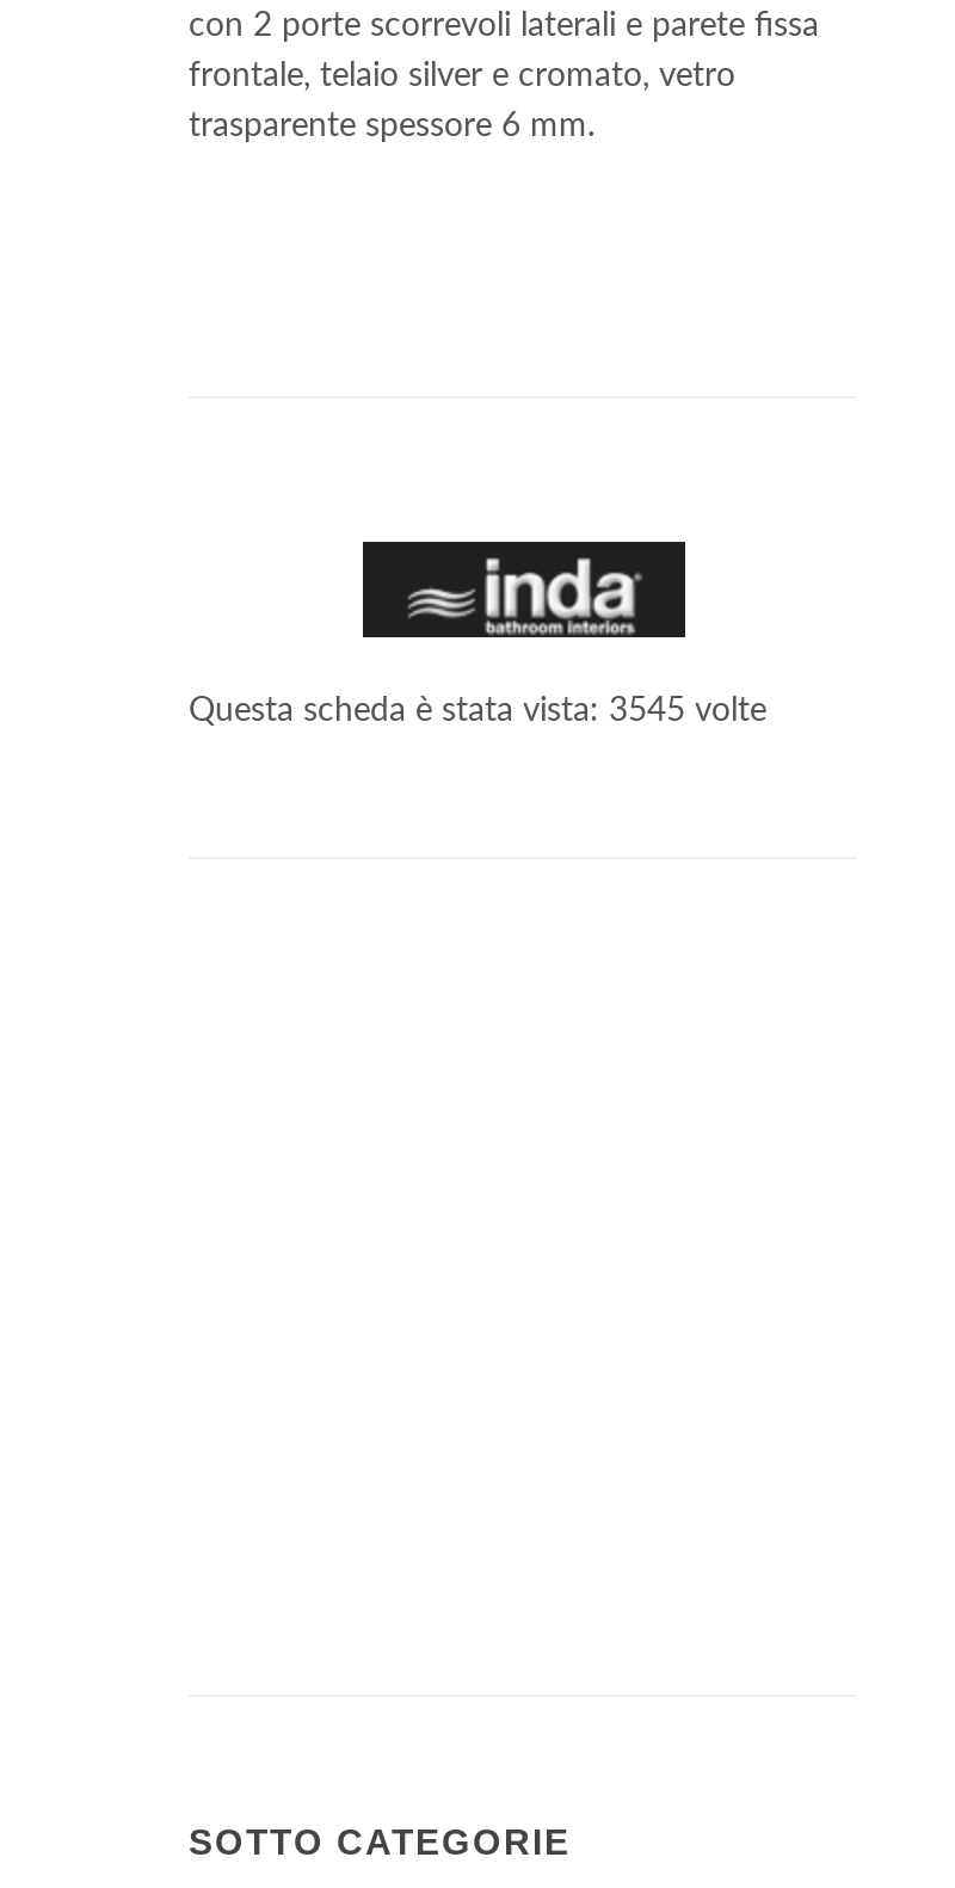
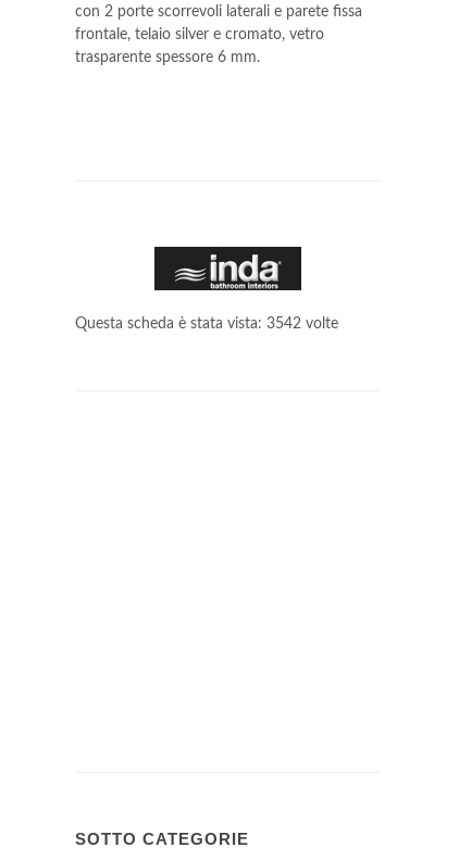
[189,694,766,727] Questa scheda è stata vista: 3545 volte -> [75,316,338,331] Questa scheda è stata vista: 3542 volte

